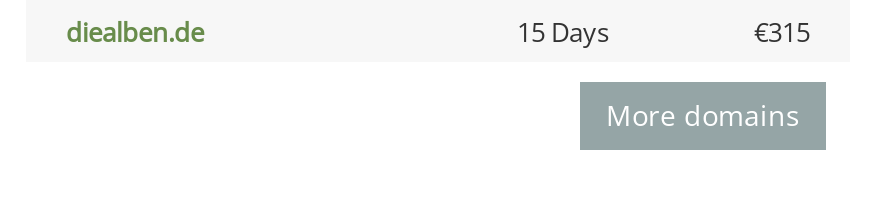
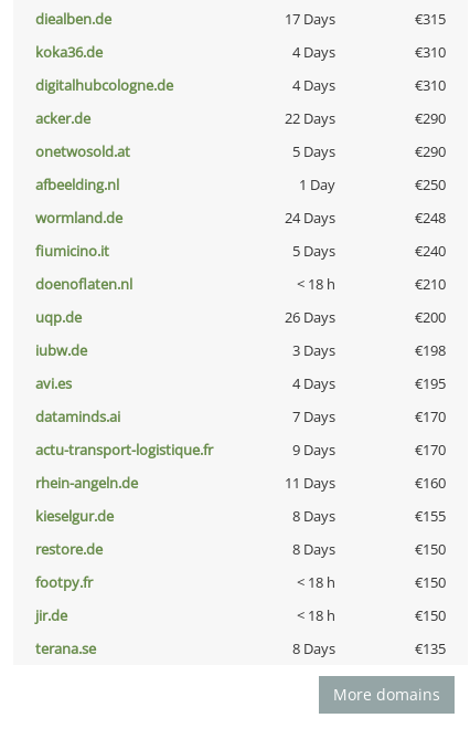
[517,14,609,50] 15 Days -> [284,9,335,29] 17 Days
none -> [35,42,446,658] koka36.de | 4 Days | €310 | digitalhubcologne.de | 4 Days | €310 | acker.de | 22 Days | €290 | onetwosold.at | 5 Days | €290 | afbeelding.nl | 1 Day | €250 | wormland.de | 24 Days | €248 | fiumicino.it | 5 Days | €240 | doenoflaten.nl | < 18 h | €210 | uqp.de | 26 Days | €200 | iubw.de | 3 Days | €198 | avi.es | 4 Days | €195 | dataminds.ai | 7 Days | €170 | actu-transport-logistique.fr | 9 Days | €170 | rhein-angeln.de | 11 Days | €160 | kieselgur.de | 8 Days | €155 | restore.de | 8 Days | €150 | footpy.fr | < 18 h | €150 | jir.de | < 18 h | €150 | terana.se | 8 Days | €135

